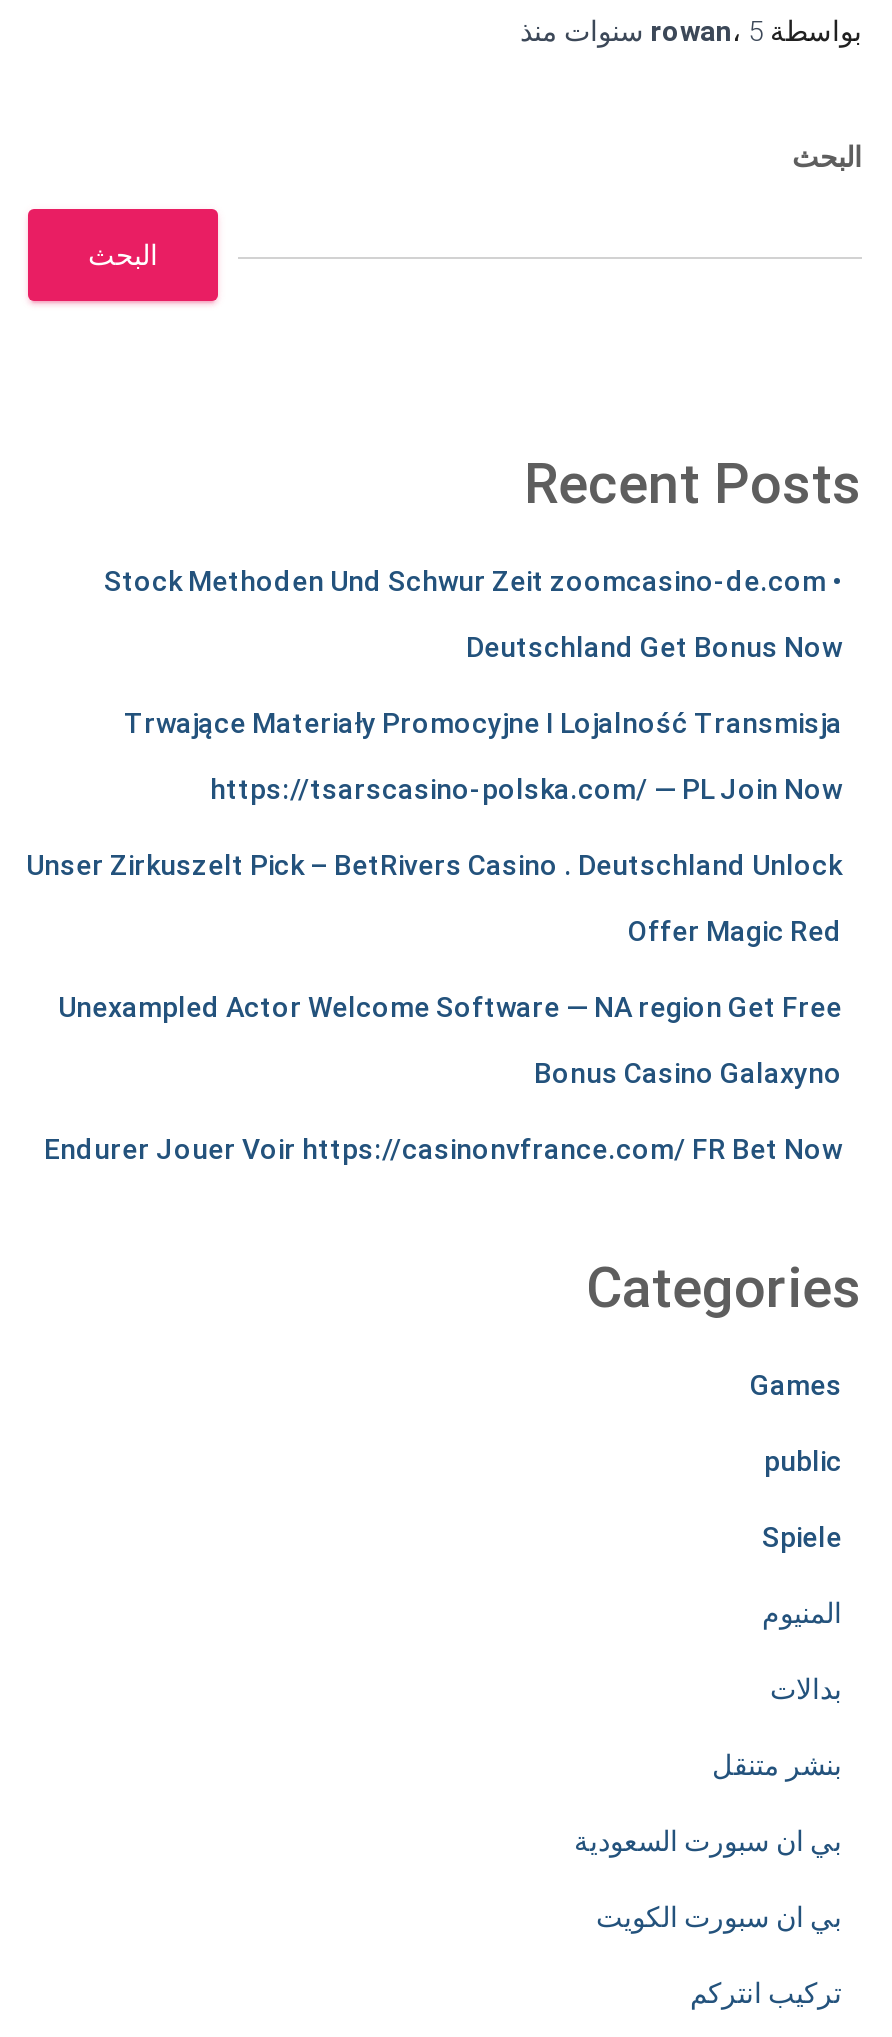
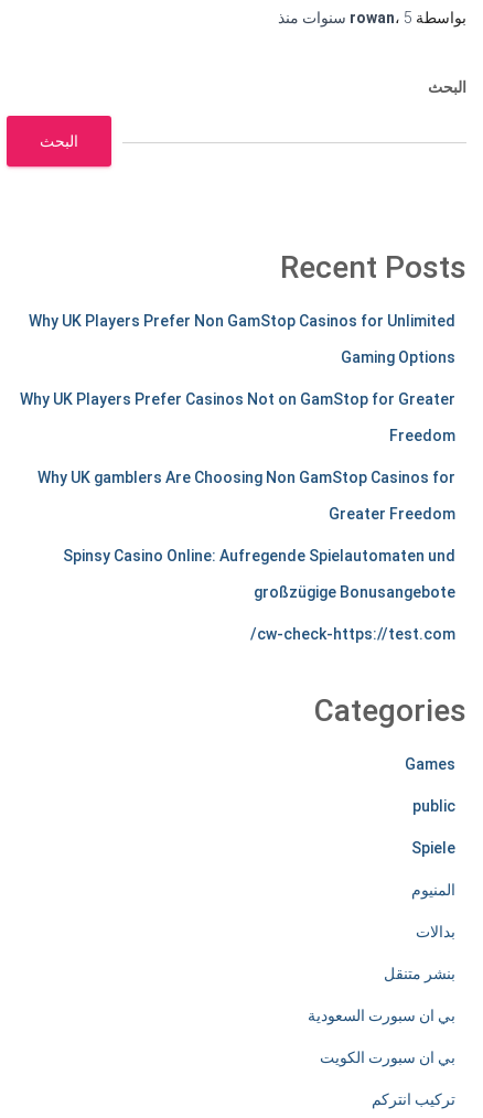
[104,564,842,596] Stock Methoden Und Schwur Zeit zoomcasino-de.com • -> [29,312,455,329] Why UK Players Prefer Non GamStop Casinos for Unlimited
[466,630,842,662] Deutschland Get Bonus Now -> [341,348,455,366] Gaming Options
[124,706,842,738] Trwające Materiały Promocyjne I Lojalność Transmisja -> [20,390,455,408] Why UK Players Prefer Casinos Not on GamStop for Greater
[210,772,842,804] https://tsarscasino-polska.com/ — PL Join Now -> [389,426,455,444] Freedom
[26,848,842,880] Unser Zirkuszelt Pick – BetRivers Casino . Deutschland Unlock -> [37,468,455,486] Why UK gamblers Are Choosing Non GamStop Casinos for
[628,914,842,946] Offer Magic Red -> [329,505,455,522] Greater Freedom
[58,990,842,1022] Unexampled Actor Welcome Software — NA region Get Free -> [63,547,455,564] Spinsy Casino Online: Aufregende Spielautomaten und
[534,1056,842,1088] Bonus Casino Galaxyno -> [254,583,455,601] großzügige Bonusangebote
[44,1132,842,1164] Endurer Jouer Voir https://casinonvfrance.com/ FR Bet Now -> [257,625,455,642] cw-check-https://test.com/

